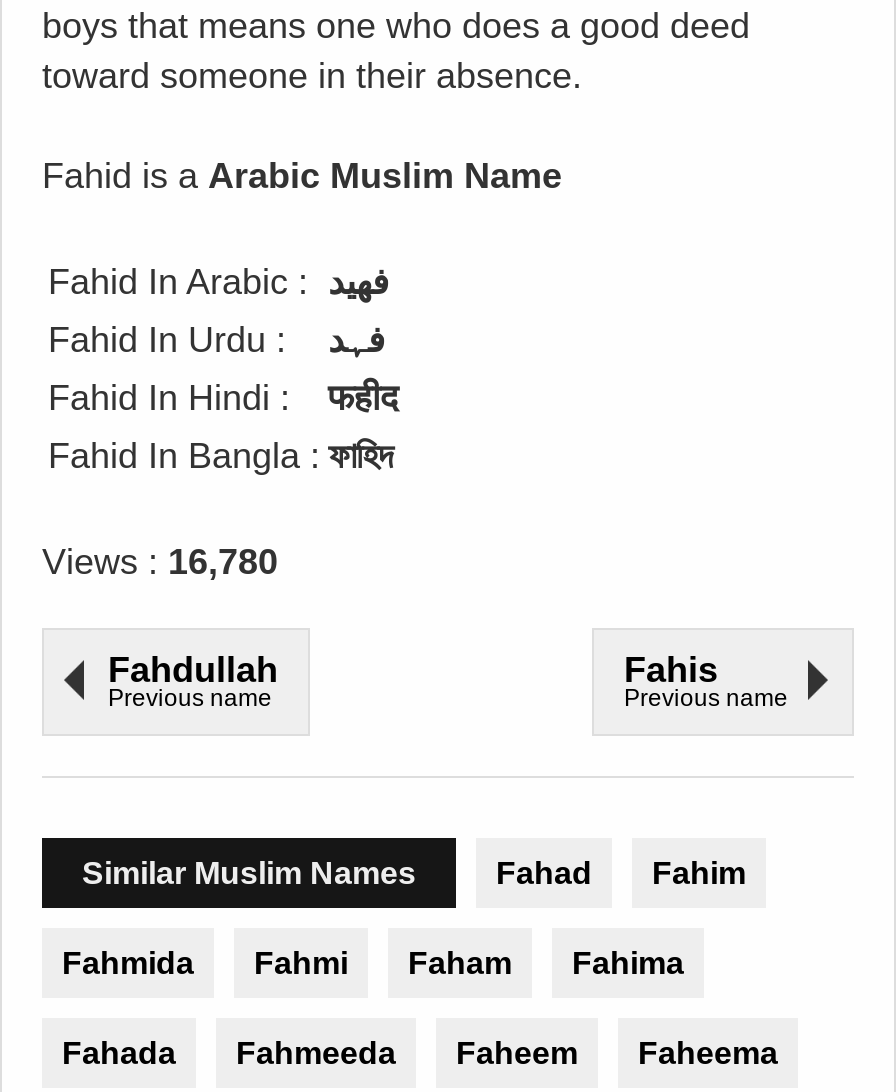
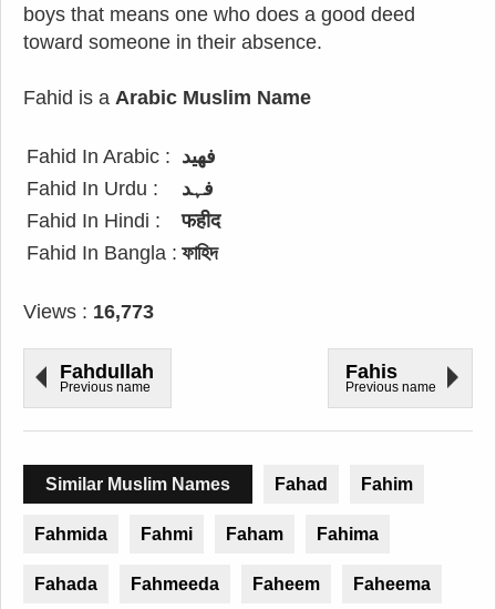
[42,542,278,582] Views : 16,780 -> [23,301,154,323] Views : 16,773

